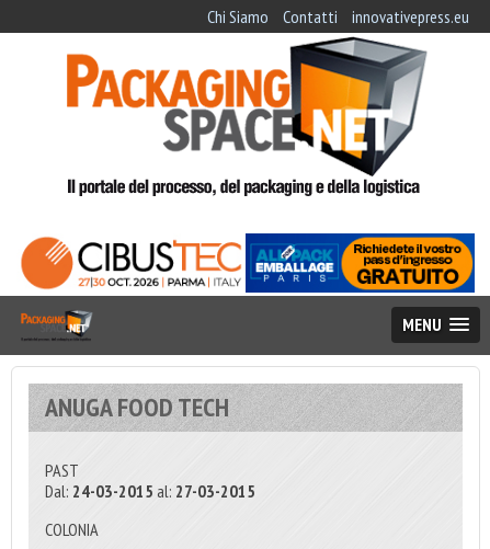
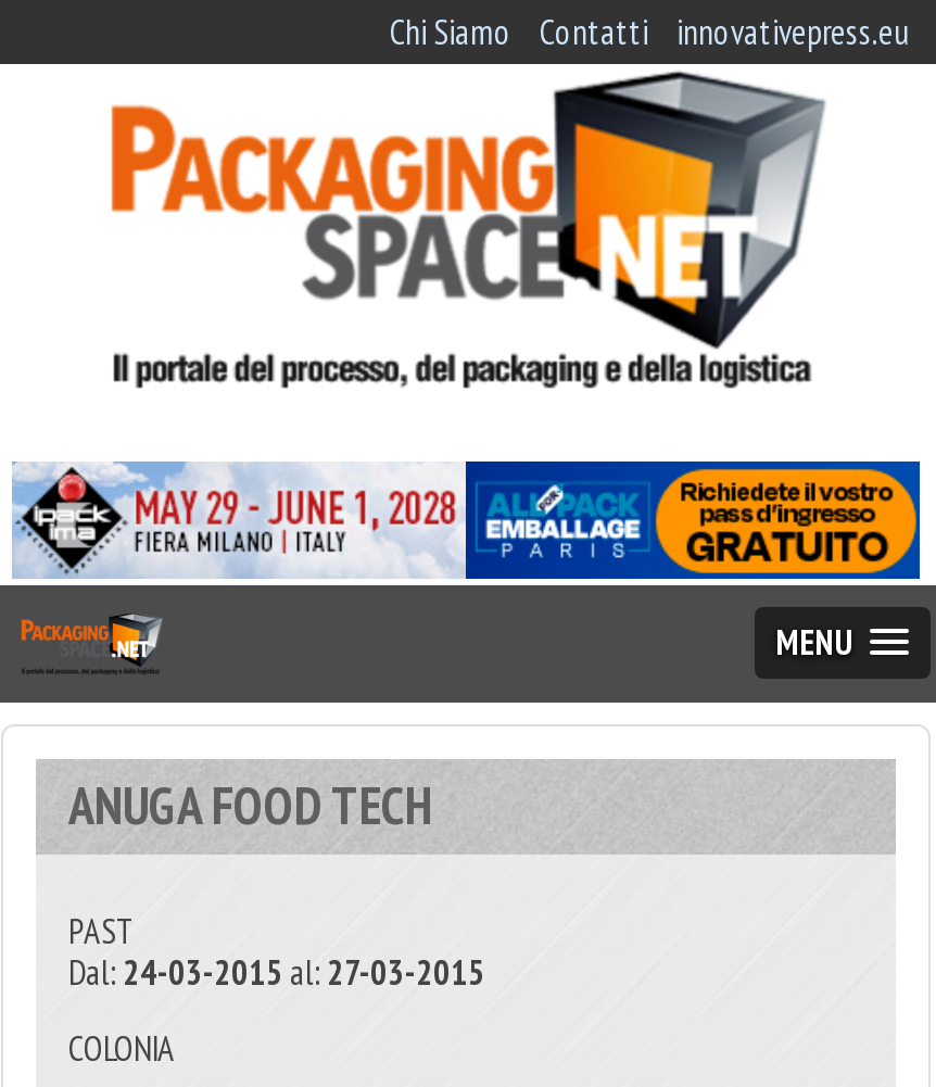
[16,233,244,291] [image] -> [10,459,466,579] [image]

